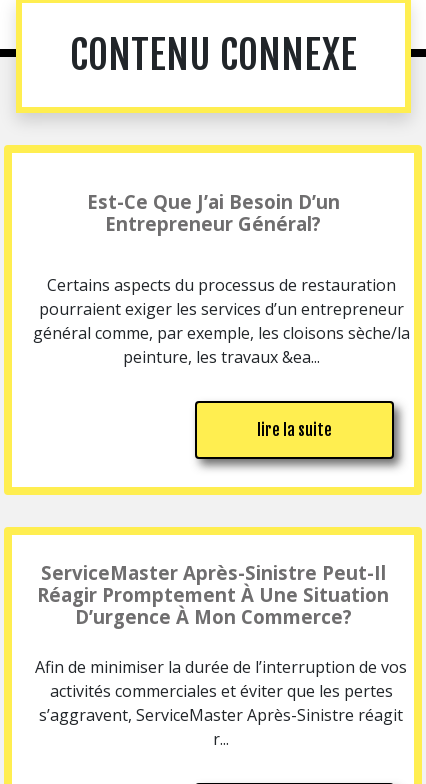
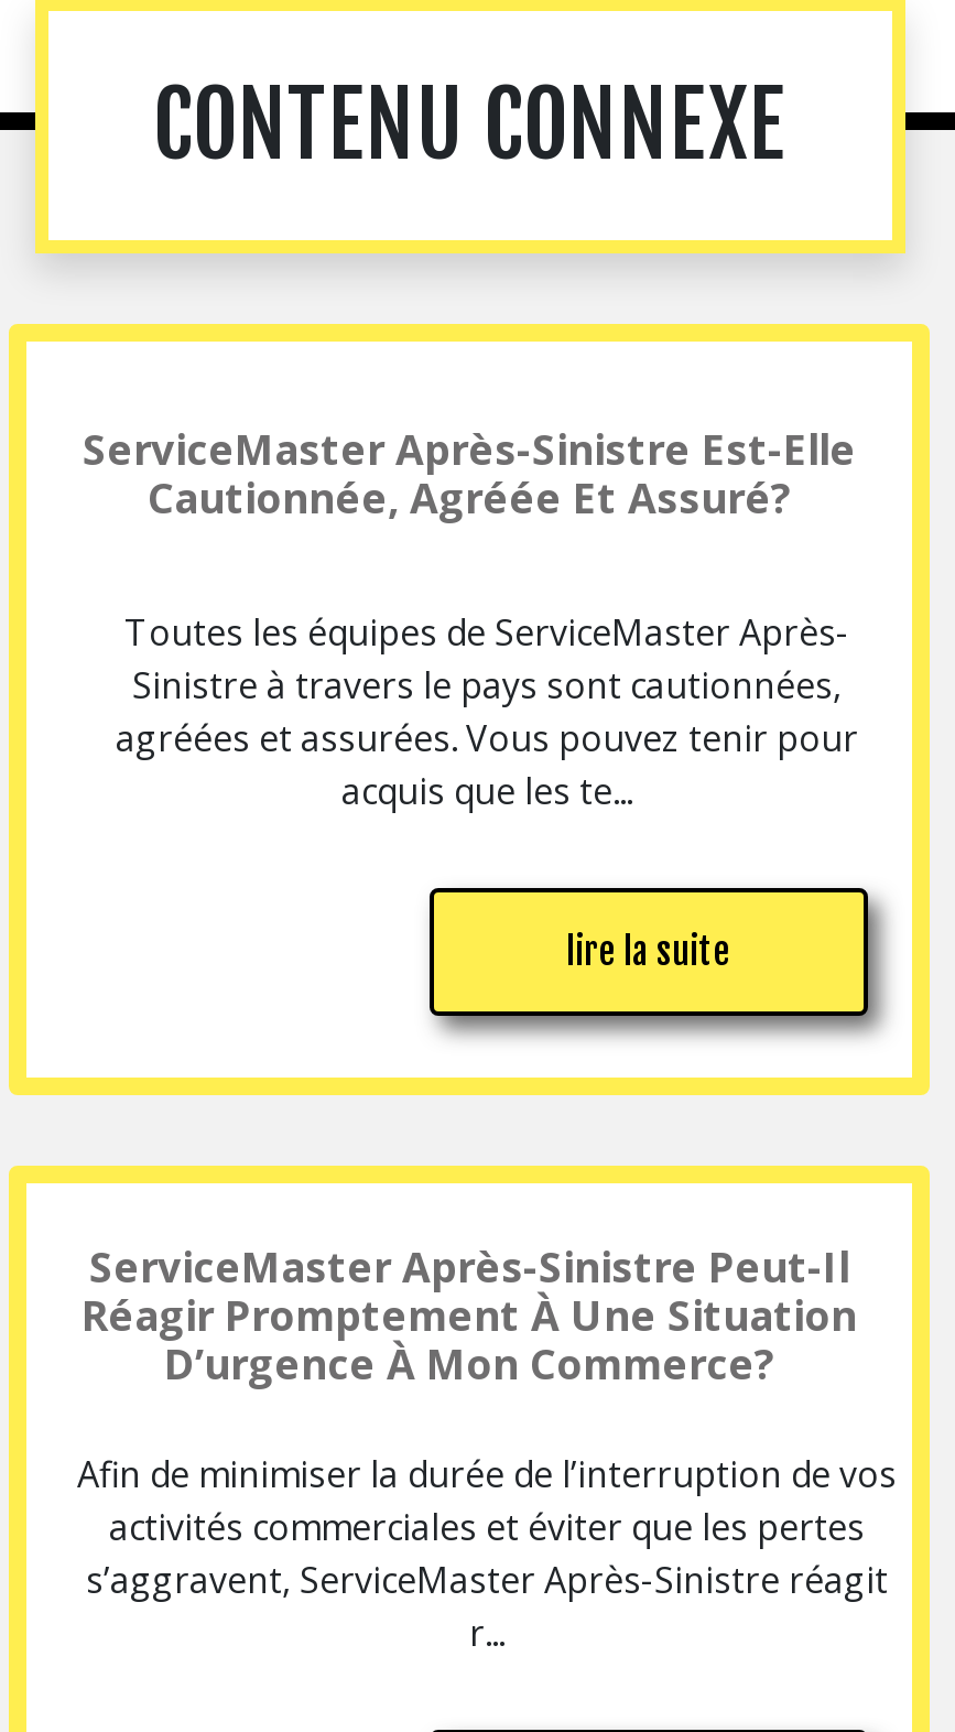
[86,189,339,236] Est-Ce Que J’ai Besoin D’un | Entrepreneur Général? -> [83,421,856,525] ServiceMaster Après-Sinistre Est-Elle | Cautionnée, Agréée Et Assuré?
[32,274,409,368] Certains aspects du processus de restauration | pourraient exiger les services d’un entrepreneur | général comme, par exemple, les cloisons sèche/la | peinture, les travaux &ea... -> [116,608,858,816] Toutes les équipes de ServiceMaster Après- | Sinistre à travers le pays sont cautionnées, | agréées et assurées. Vous pouvez tenir pour | acquis que les te...

